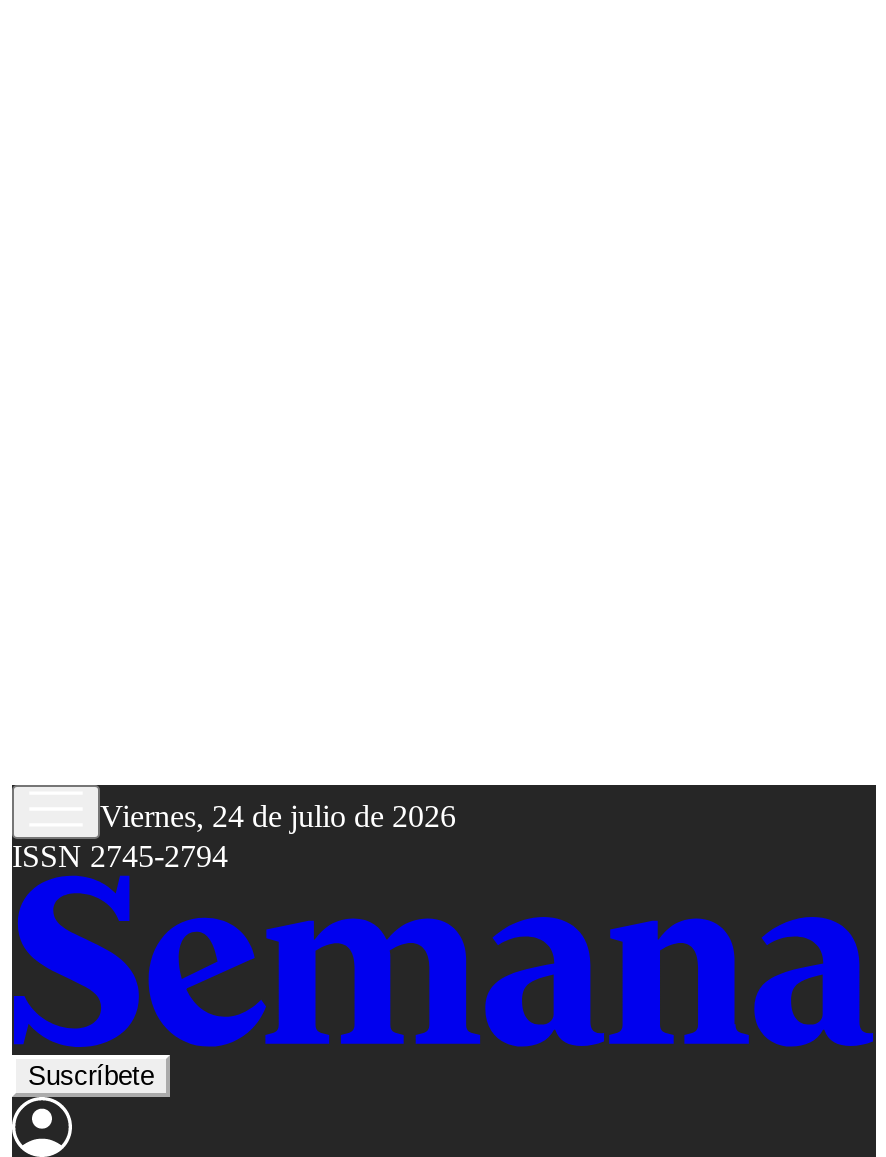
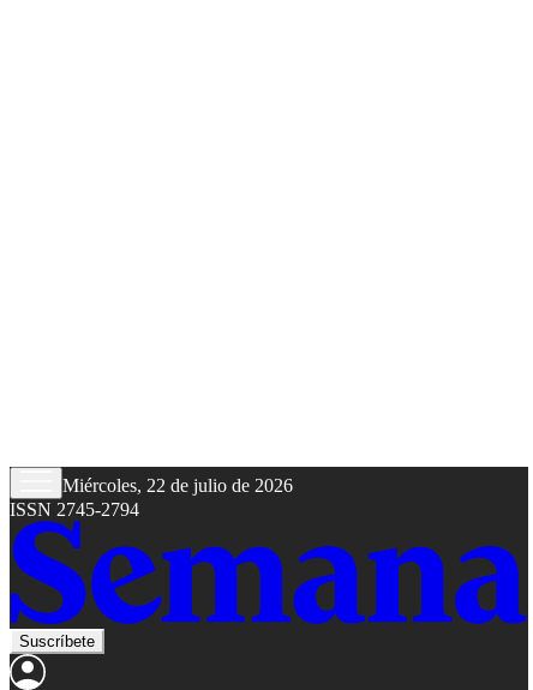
[100,799,456,833] Viernes, 24 de julio de 2026 -> [62,475,293,496] Miércoles, 22 de julio de 2026

